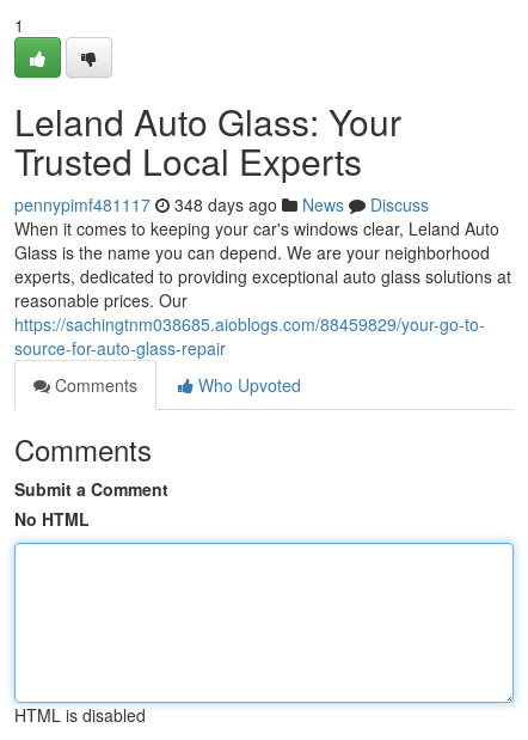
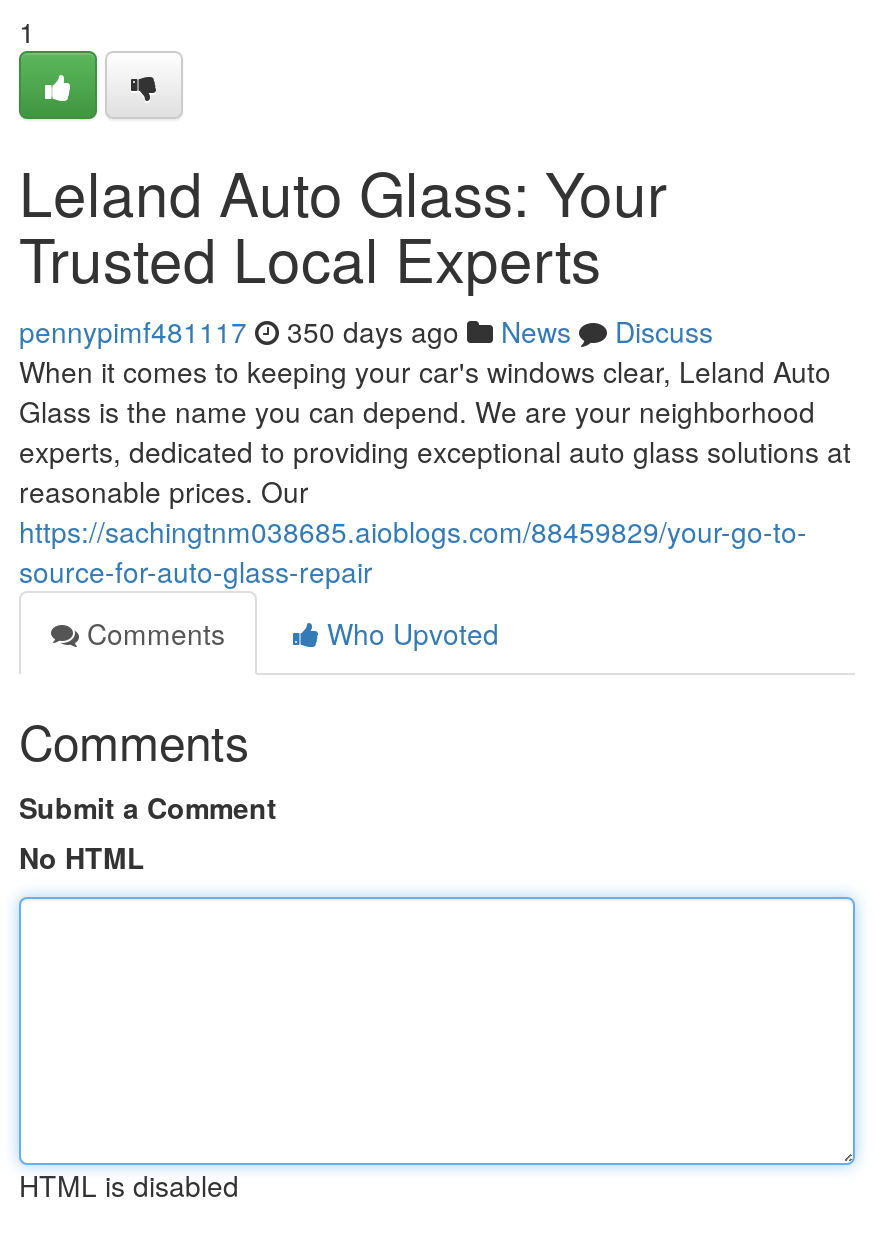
[14,192,429,216] pennypimf481117 348 days ago News Discuss -> [19,311,713,351] pennypimf481117 350 days ago News Discuss

